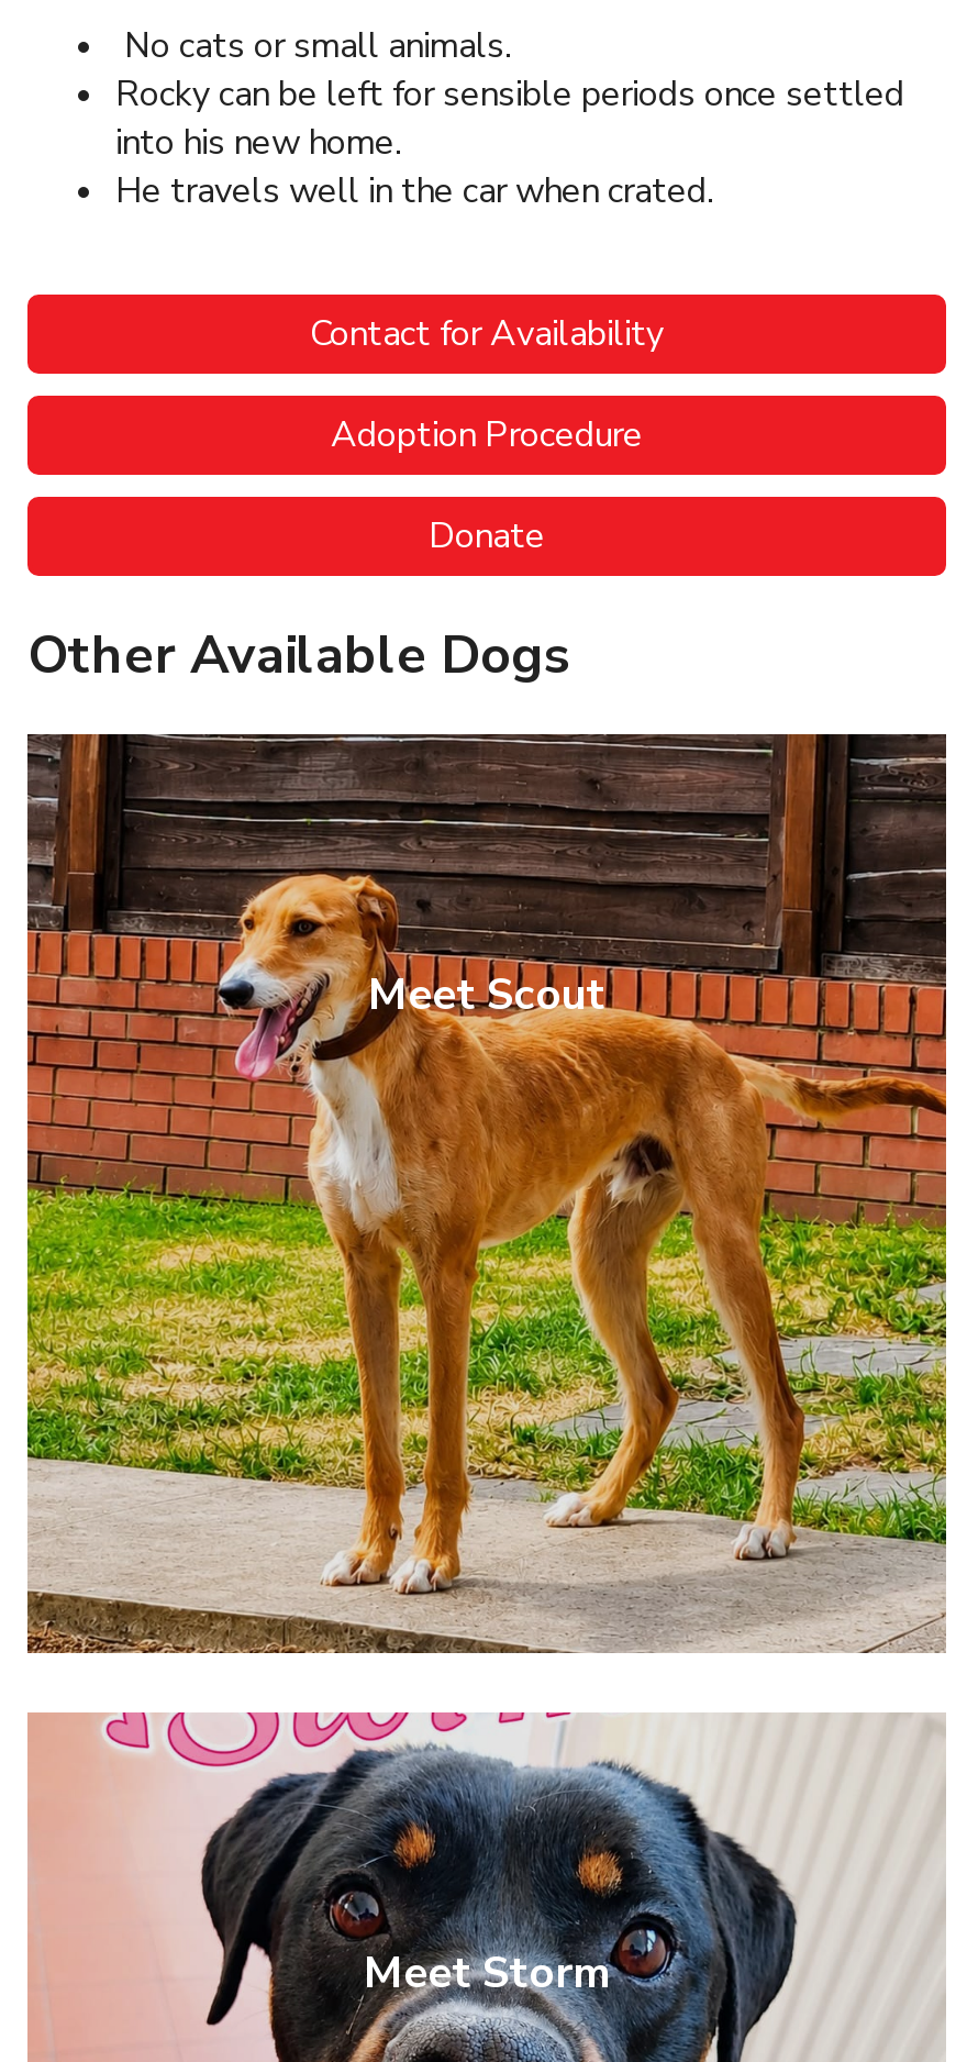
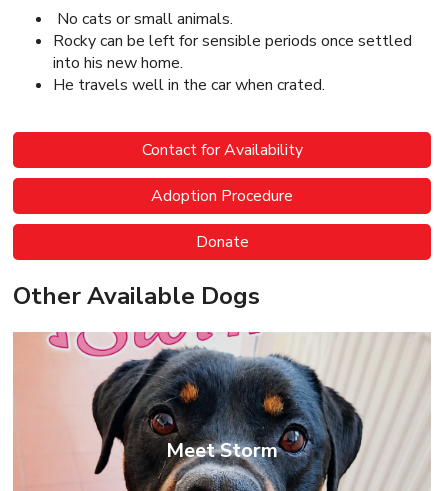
[25,732,948,1655] [image] | Meet Scout -> none

